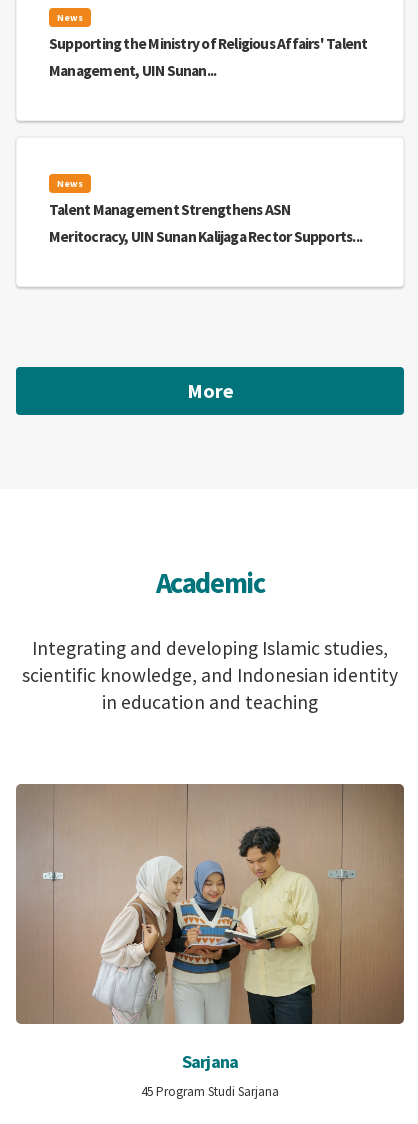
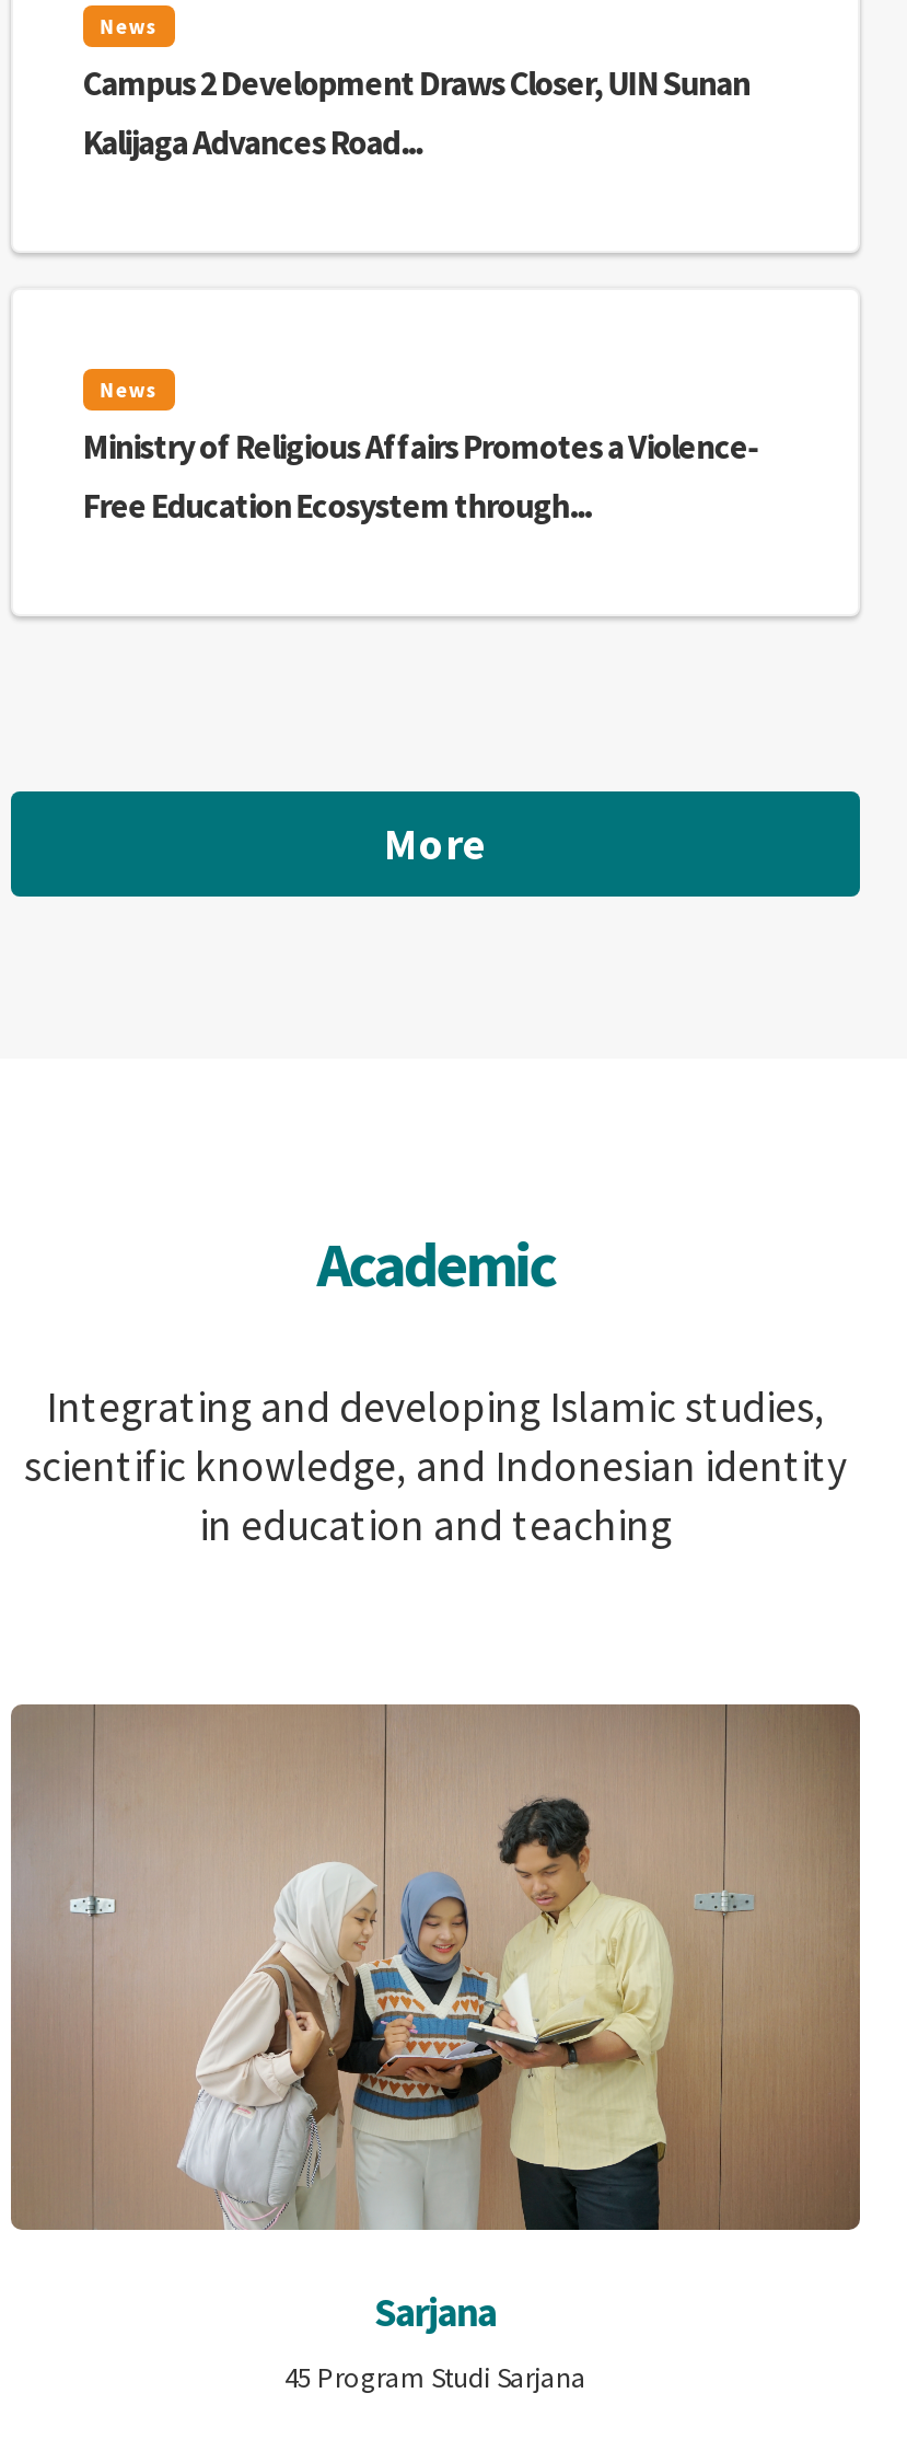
[49,34,367,80] Supporting the Ministry of Religious Affairs' Talent | Management, UIN Sunan... -> [83,62,750,163] Campus 2 Development Draws Closer, UIN Sunan | Kalijaga Advances Road...
[49,200,362,246] Talent Management Strengthens ASN | Meritocracy, UIN Sunan Kalijaga Rector Supports... -> [83,426,759,527] Ministry of Religious Affairs Promotes a Violence- | Free Education Ecosystem through...

